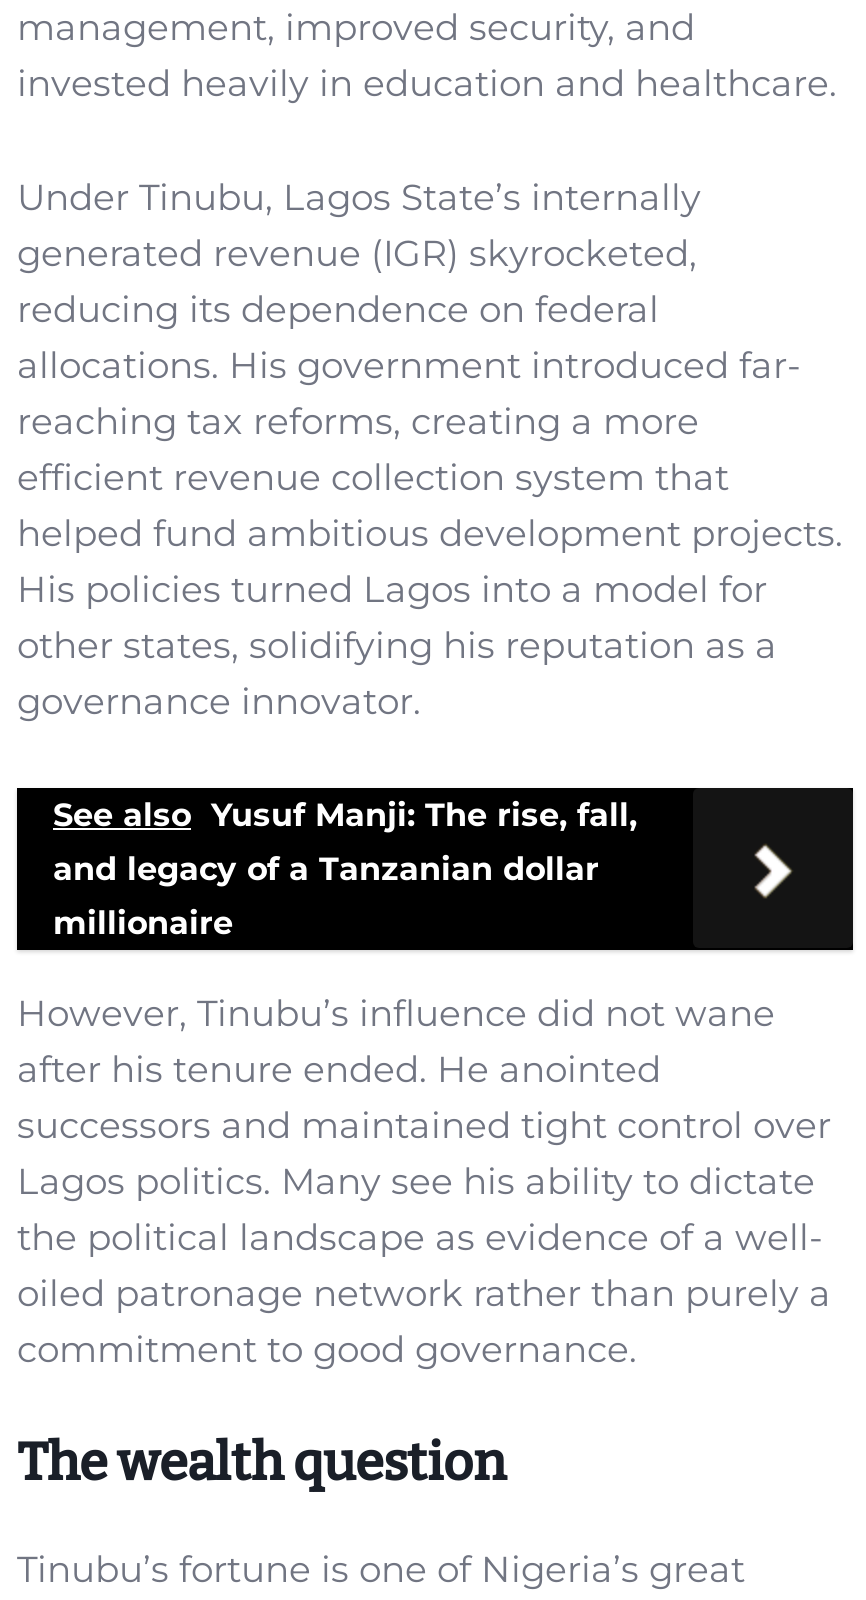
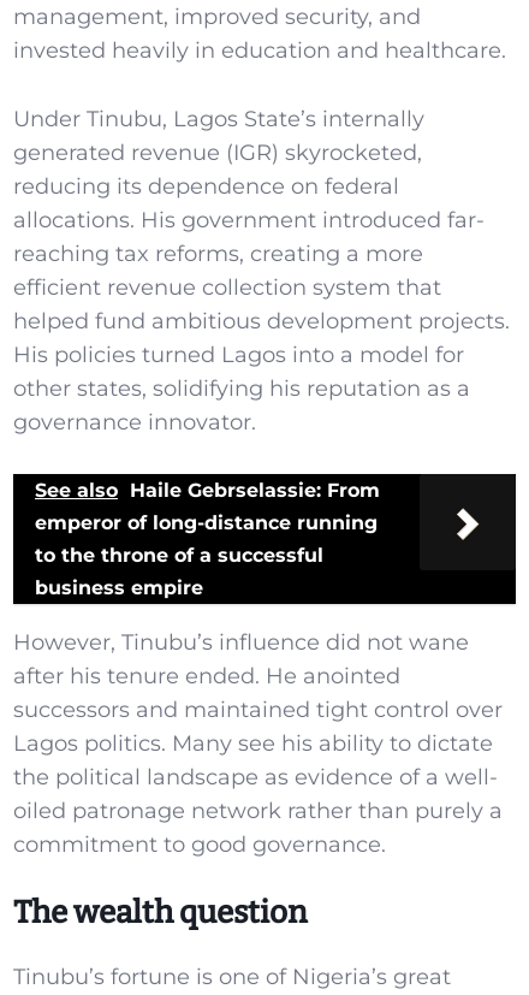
[53,796,637,942] See also Yusuf Manji: The rise, fall, | and legacy of a Tanzanian dollar | millionaire -> [35,479,380,599] See also Haile Gebrselassie: From | emperor of long-distance running | to the throne of a successful | business empire

